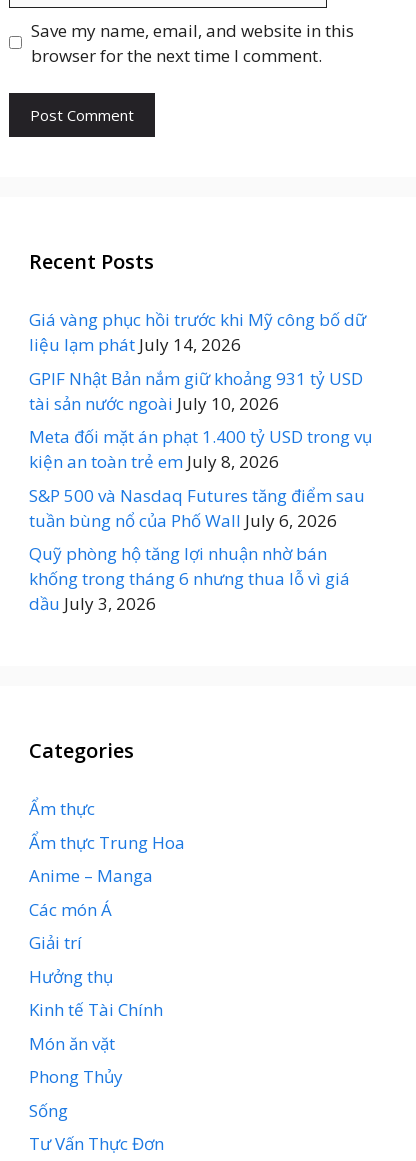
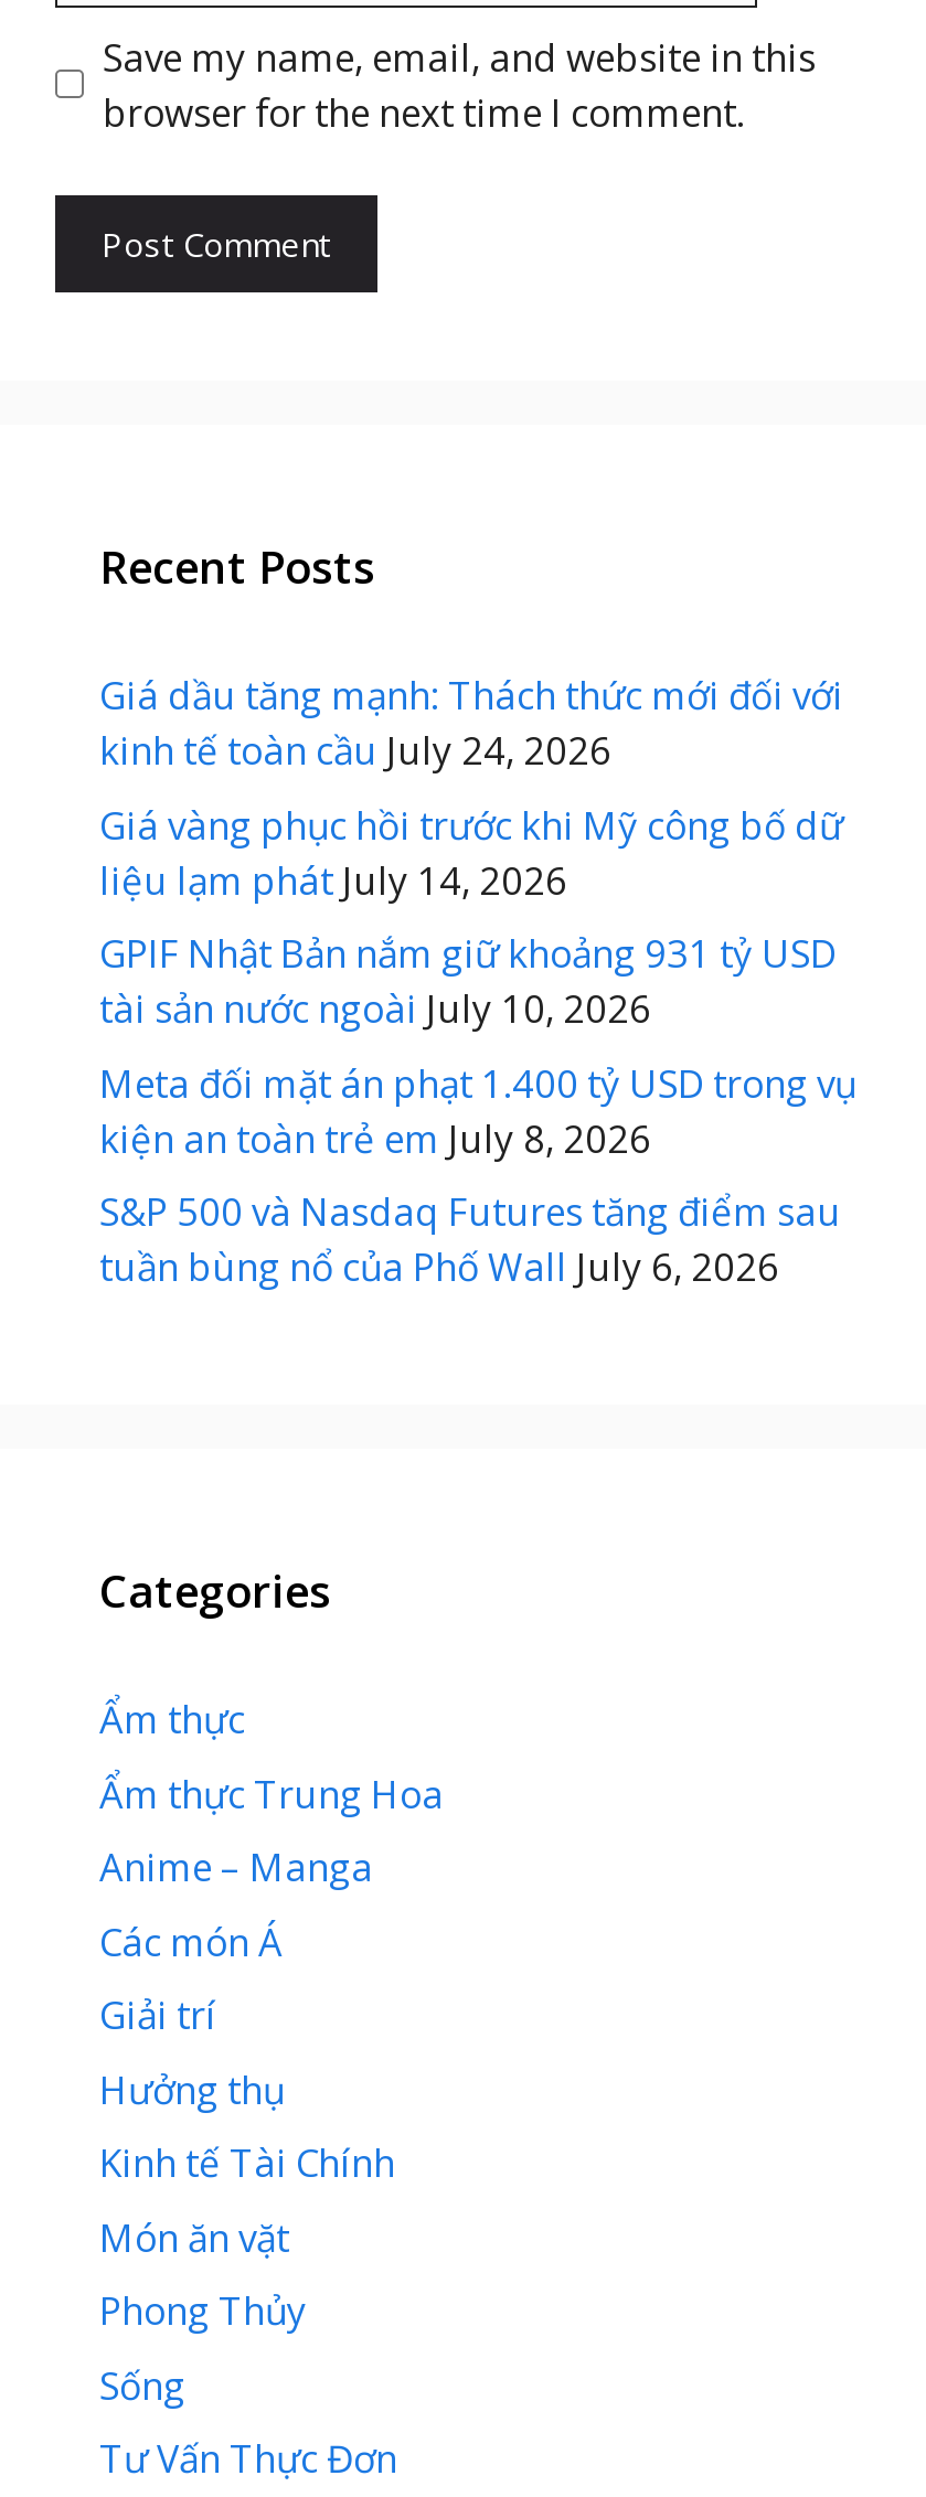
none -> [99,670,843,776] Giá dầu tăng mạnh: Thách thức mới đối với | kinh tế toàn cầu July 24, 2026
moved [29,308,372,531] -> [99,799,856,1292]: Giá vàng phục hồi trước khi Mỹ công bố dữ | liệu lạm phát July 14, 2026 | GPIF Nhật Bản nắm giữ khoảng 931 tỷ USD | tài sản nước ngoài July 10, 2026 | Meta đối mặt án phạt 1.400 tỷ USD trong vụ | kiện an toàn trẻ em July 8, 2026 | S&P 500 và Nasdaq Futures tăng điểm sau | tuần bùng nổ của Phố Wall July 6, 2026
[29,542,350,615] Quỹ phòng hộ tăng lợi nhuận nhờ bán | khống trong tháng 6 nhưng thua lỗ vì giá | dầu July 3, 2026 -> none

